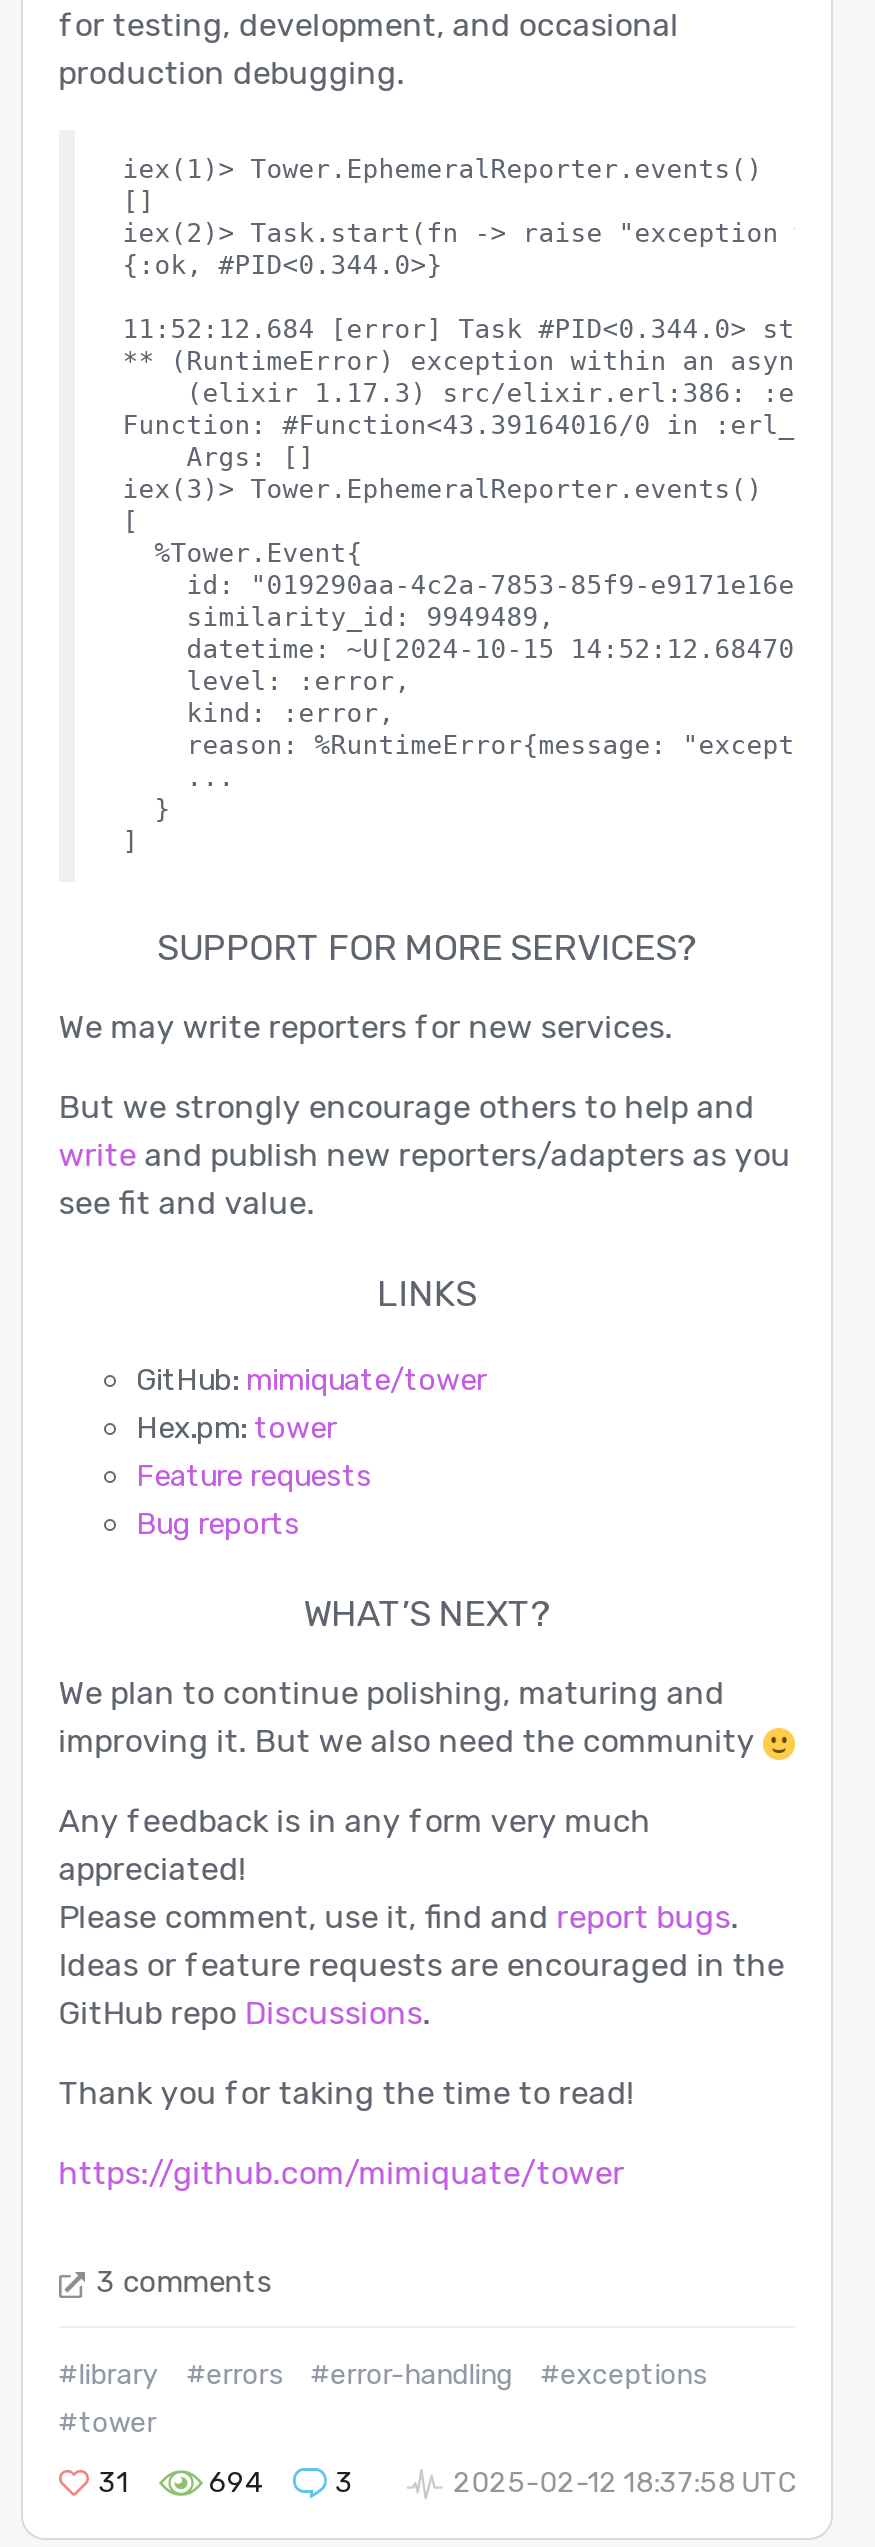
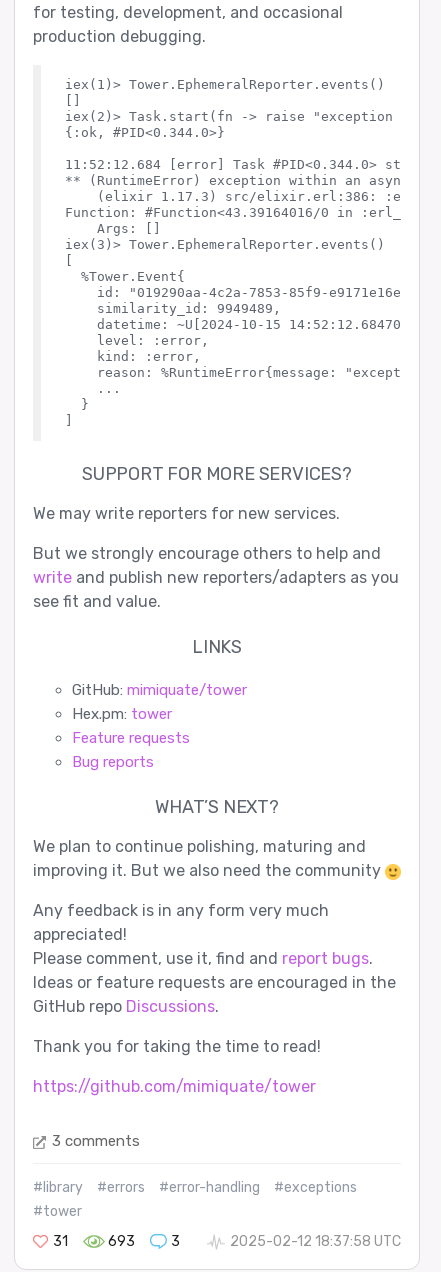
[209,2466,263,2500] 694 -> [108,1233,135,1250] 693

